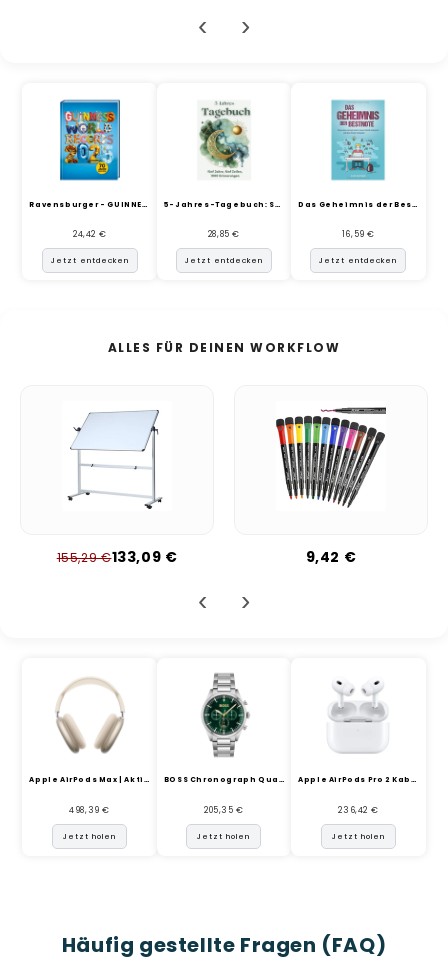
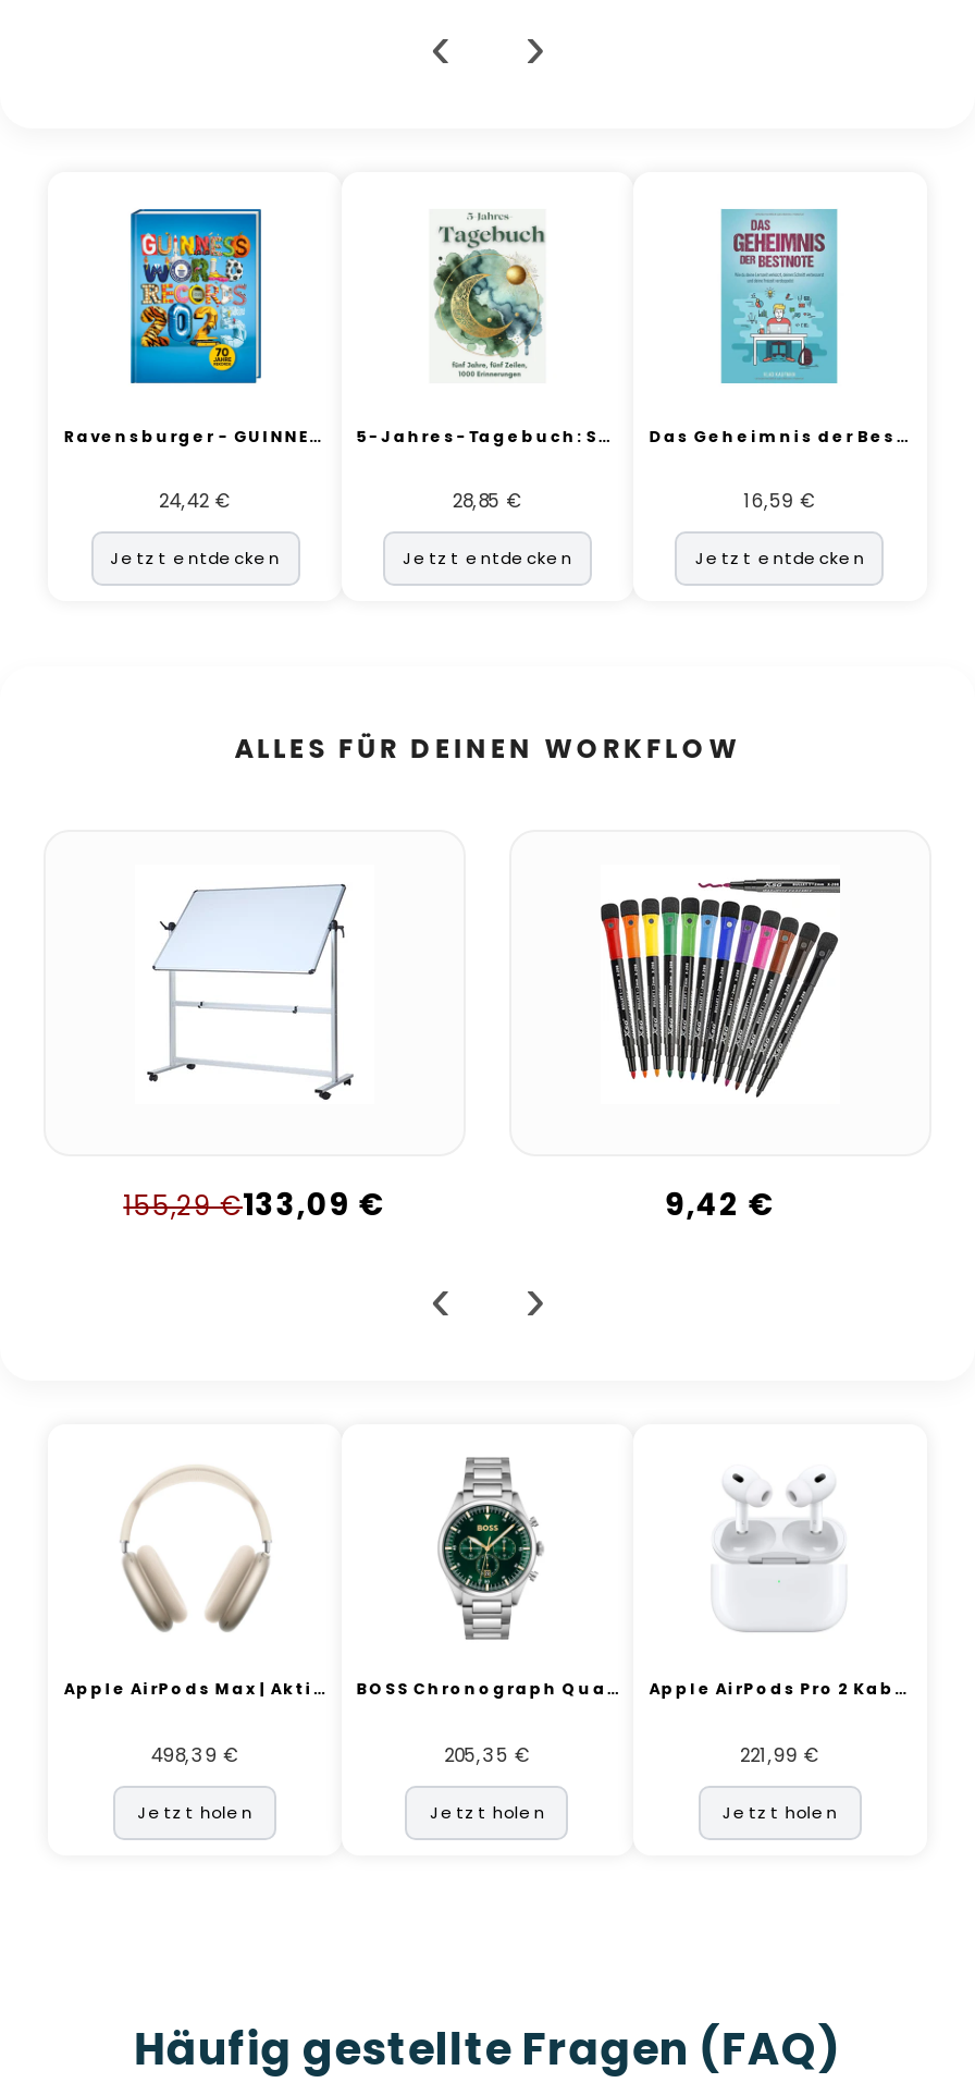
[338,804,378,816] 236,42 € -> [740,1741,820,1767] 221,99 €

